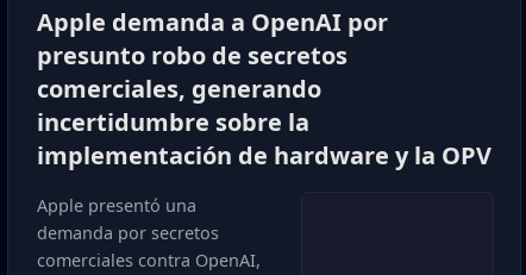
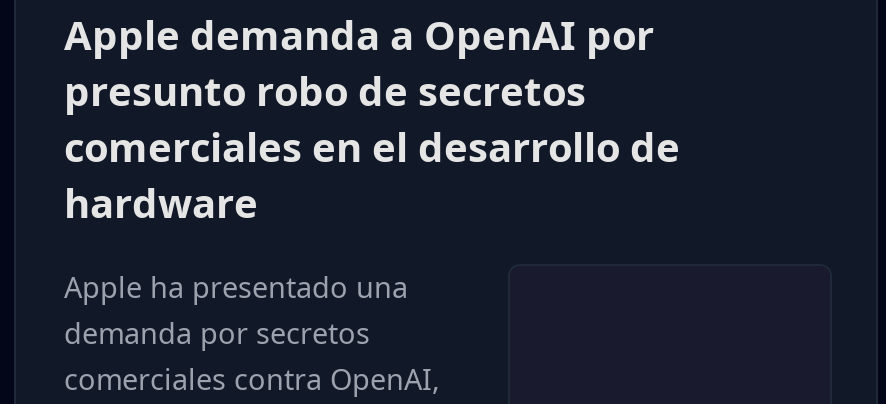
[37,73,491,172] comerciales, generando | incertidumbre sobre la | implementación de hardware y la OPV -> [64,121,680,231] comerciales en el desarrollo de | hardware
[37,195,196,217] Apple presentó una -> [64,269,408,307] Apple ha presentado una

